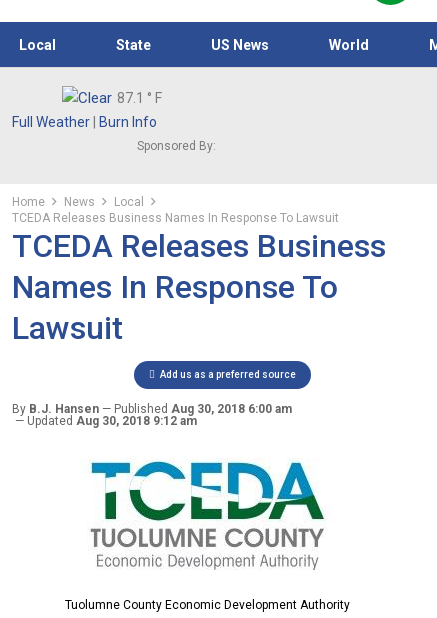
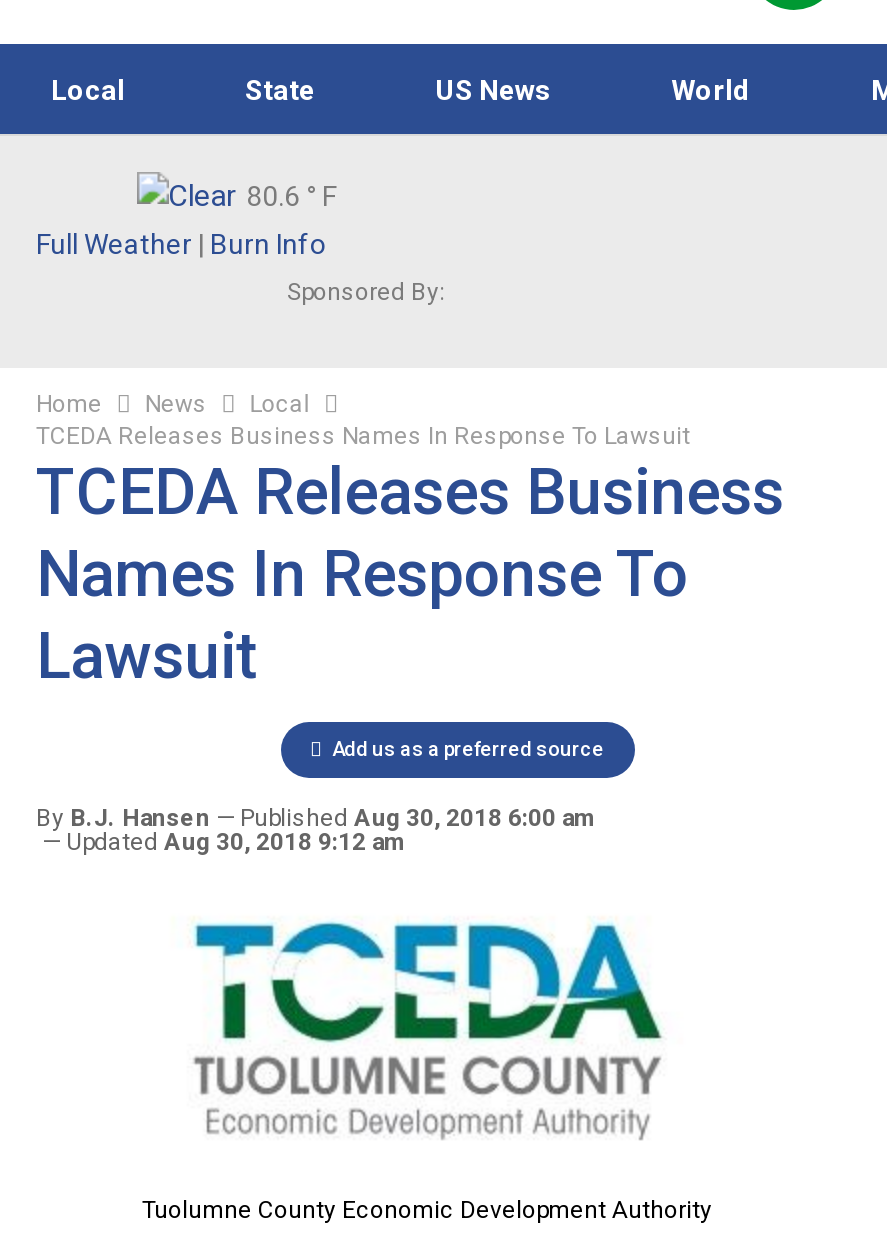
[116,90,161,106] 87.1 ° F -> [246,180,336,212] 80.6 ° F

